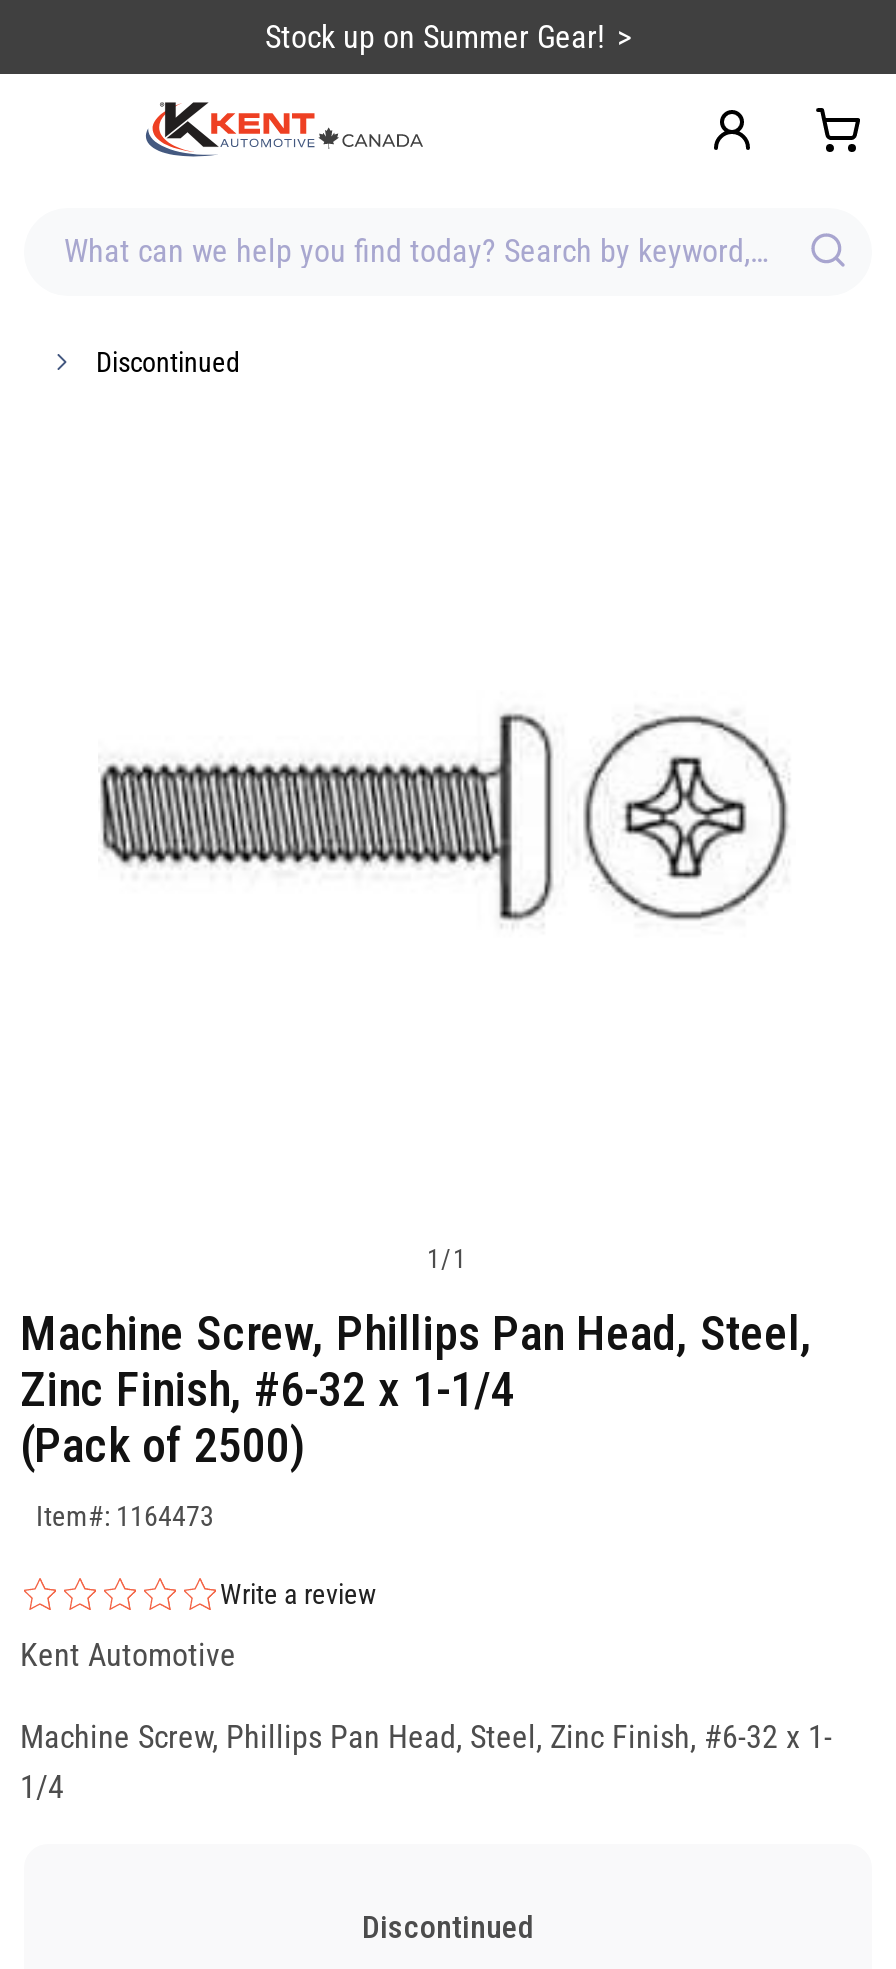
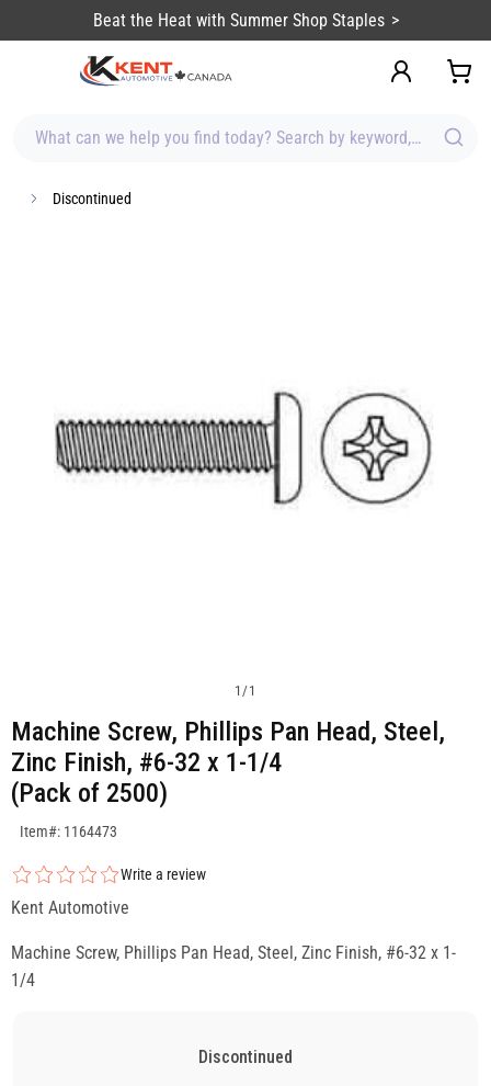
[265,18,605,56] Stock up on Summer Gear! -> [93,10,384,31] Beat the Heat with Summer Shop Staples

